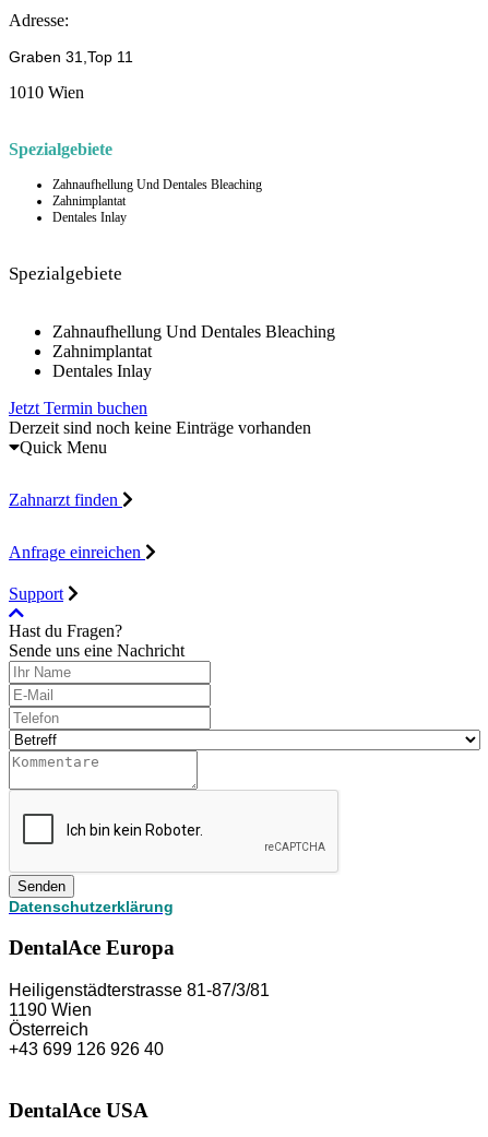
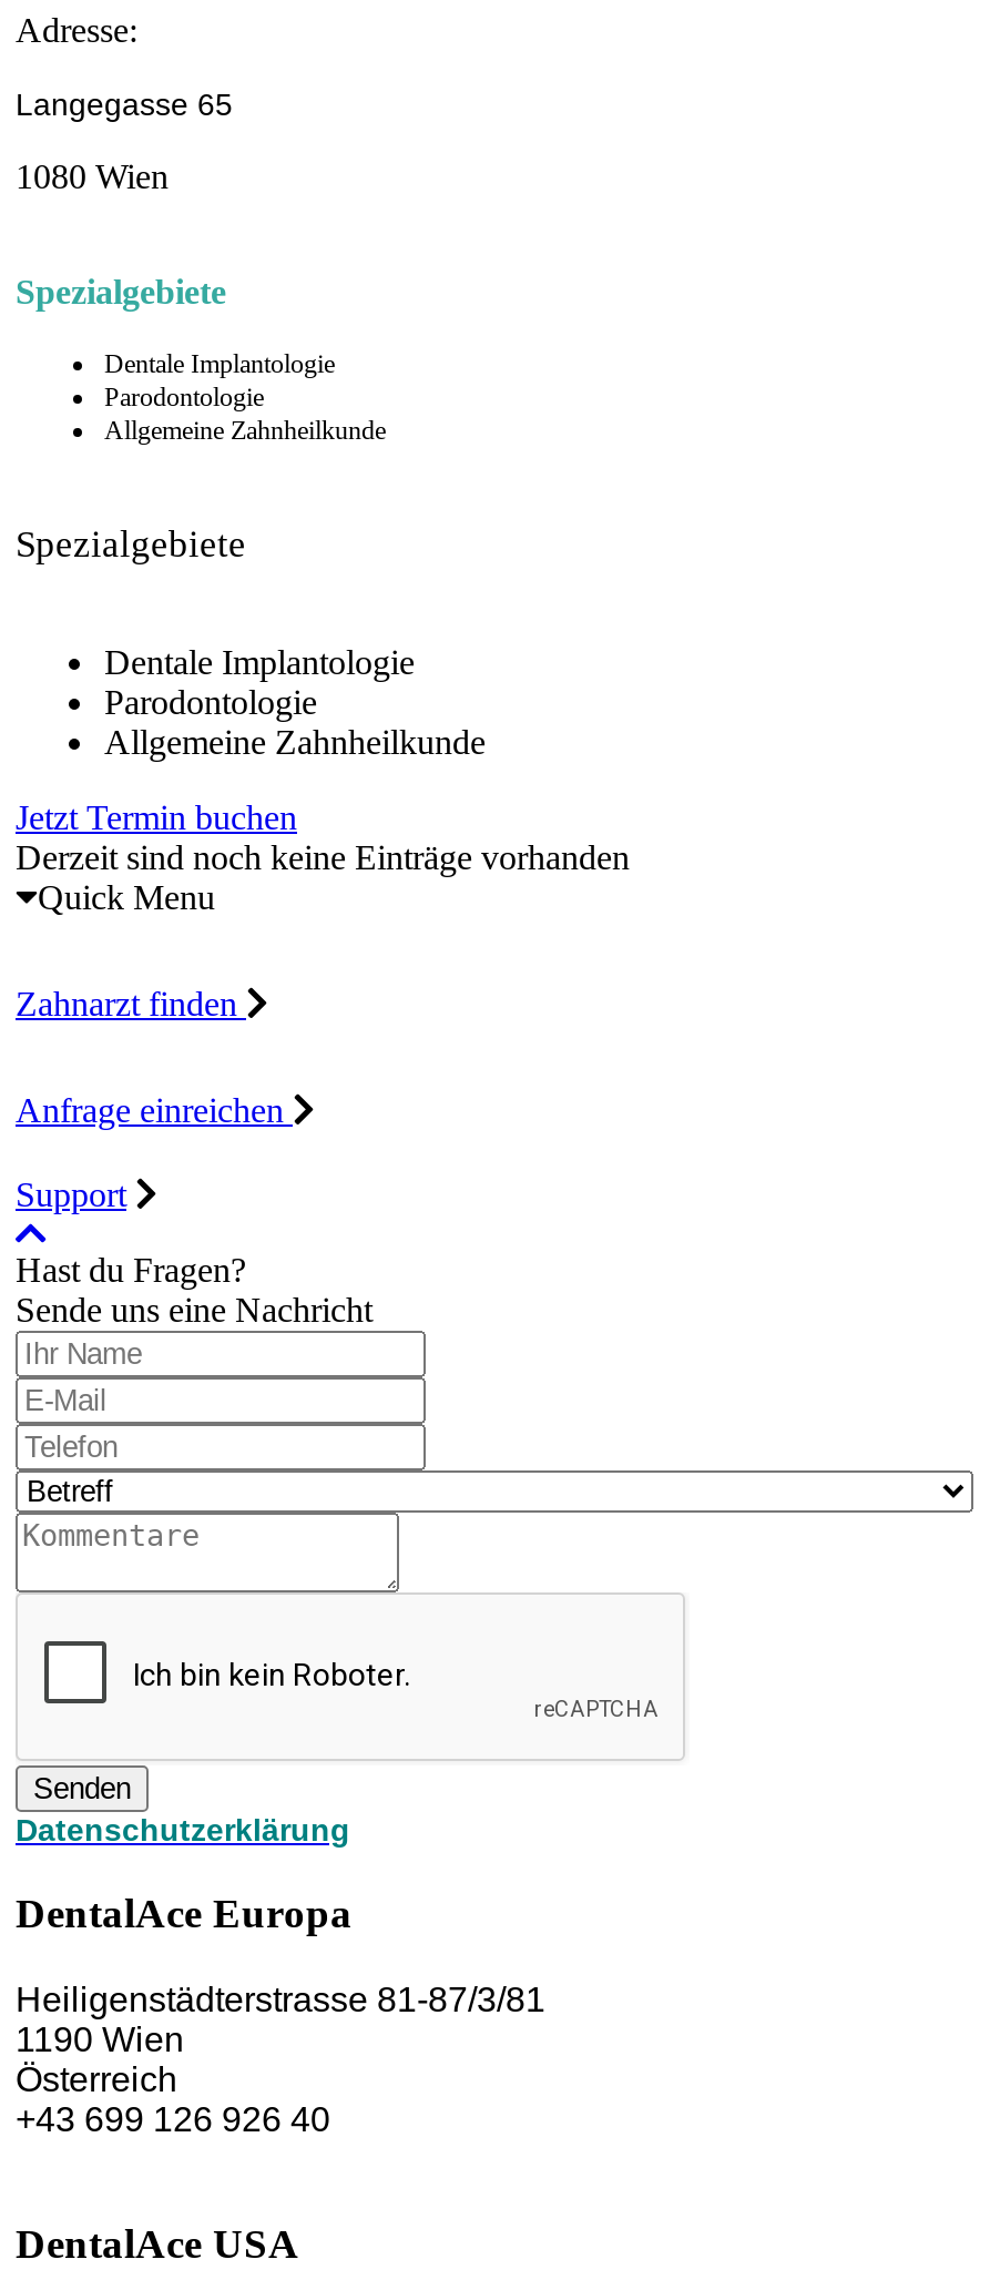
[9,48,133,66] Graben 31,Top 11 -> [16,87,233,122] Langegasse 65
[9,83,84,102] 1010 Wien -> [16,158,169,196] 1080 Wien
[52,177,262,225] Zahnaufhellung Und Dentales Bleaching | Zahnimplantat | Dentales Inlay -> [104,349,386,446] Dentale Implantologie | Parodontologie | Allgemeine Zahnheilkunde
[52,322,335,380] Zahnaufhellung Und Dentales Bleaching | Zahnimplantat | Dentales Inlay -> [104,644,486,761] Dentale Implantologie | Parodontologie | Allgemeine Zahnheilkunde

